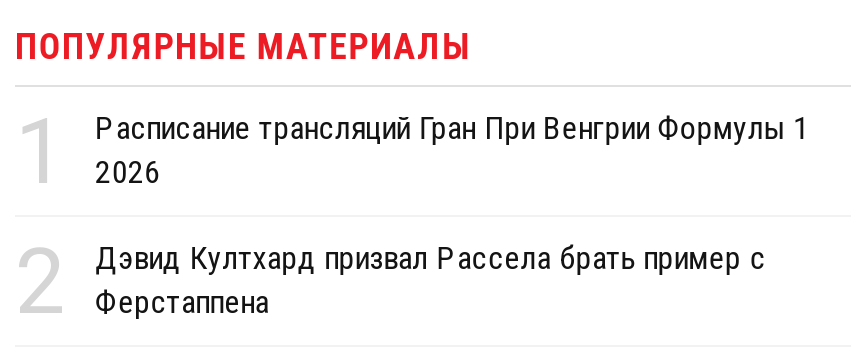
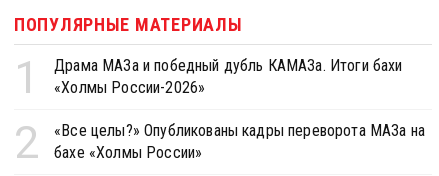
[95,110,809,192] Расписание трансляций Гран При Венгрии Формулы 1 | 2026 -> [54,56,402,97] Драма МАЗа и победный дубль КАМАЗа. Итоги бахи | «Холмы России-2026»
[95,240,766,322] Дэвид Култхард призвал Рассела брать пример с | Ферстаппена -> [54,121,425,162] «Все целы?» Опубликованы кадры переворота МАЗа на | бахе «Холмы России»

